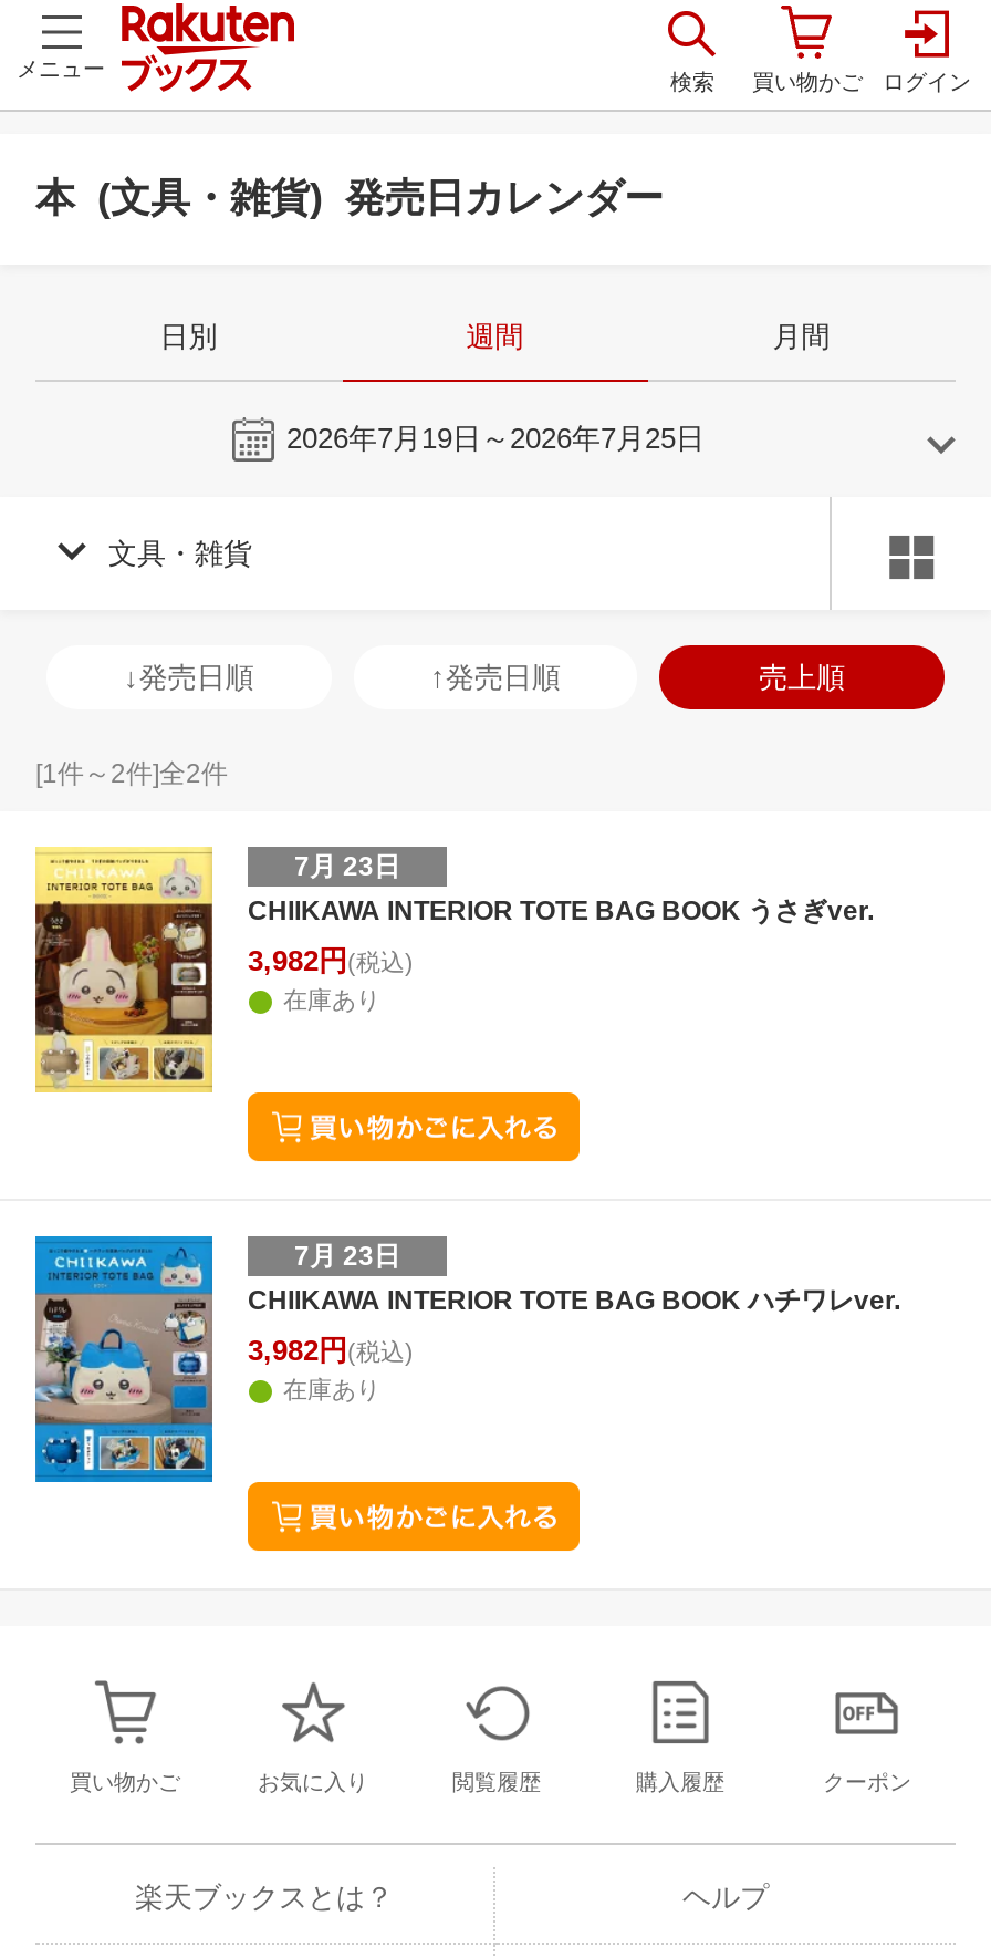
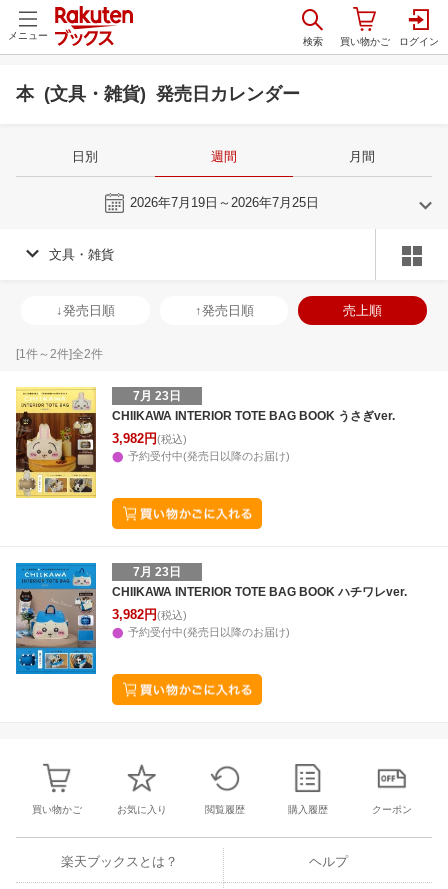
[283,986,380,1013] 在庫あり -> [128,450,290,462] 予約受付中(発売日以降のお届け)
[283,1376,380,1402] 在庫あり -> [128,626,290,638] 予約受付中(発売日以降のお届け)

